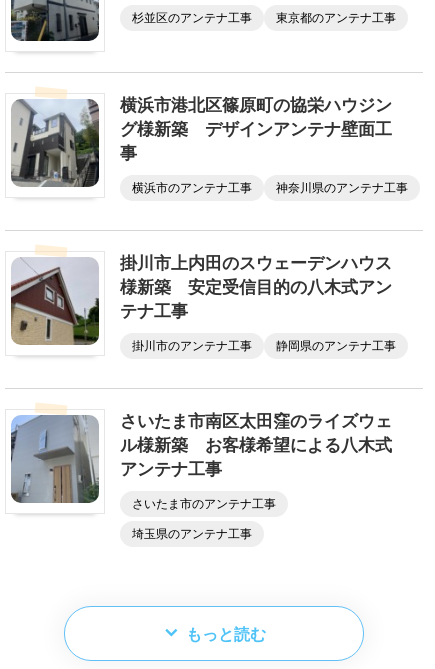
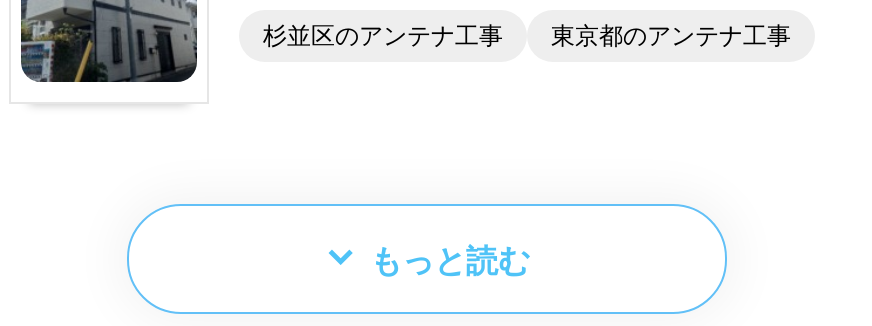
[11,87,408,195] [image] | 横浜市港北区篠原町の協栄ハウジン | グ様新築 デザインアンテナ壁面工 | 事 | 横浜市のアンテナ工事 | 神奈川県のアンテナ工事 -> none
[10,245,396,353] [image] | 掛川市上内田のスウェーデンハウス | 様新築 安定受信目的の八木式アン | テナ工事 | 掛川市のアンテナ工事 | 静岡県のアンテナ工事 -> none
[11,403,392,541] [image] | さいたま市南区太田窪のライズウェ | ル様新築 お客様希望による八木式 | アンテナ工事 | さいたま市のアンテナ工事 | 埼玉県のアンテナ工事 -> none

